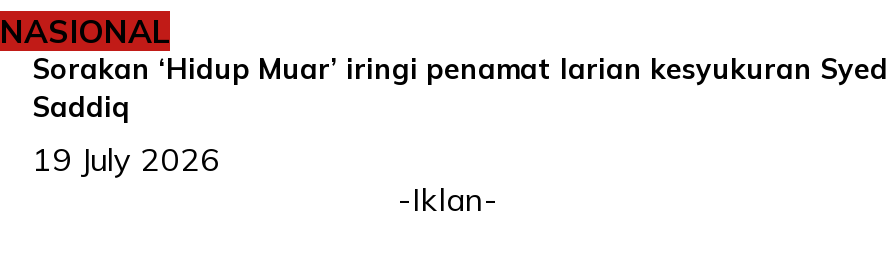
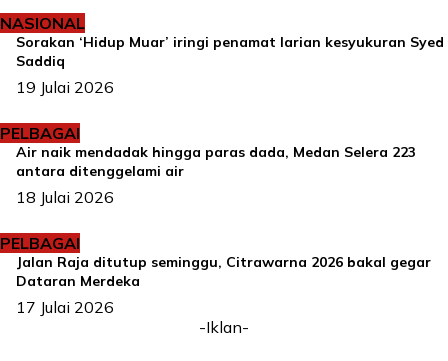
[32,139,220,179] 19 July 2026 -> [0,77,431,317] 19 Julai 2026 | PELBAGAI | Air naik mendadak hingga paras dada, Medan Selera 223 | antara ditenggelami air | 18 Julai 2026 | PELBAGAI | Jalan Raja ditutup seminggu, Citrawarna 2026 bakal gegar | Dataran Merdeka | 17 Julai 2026

